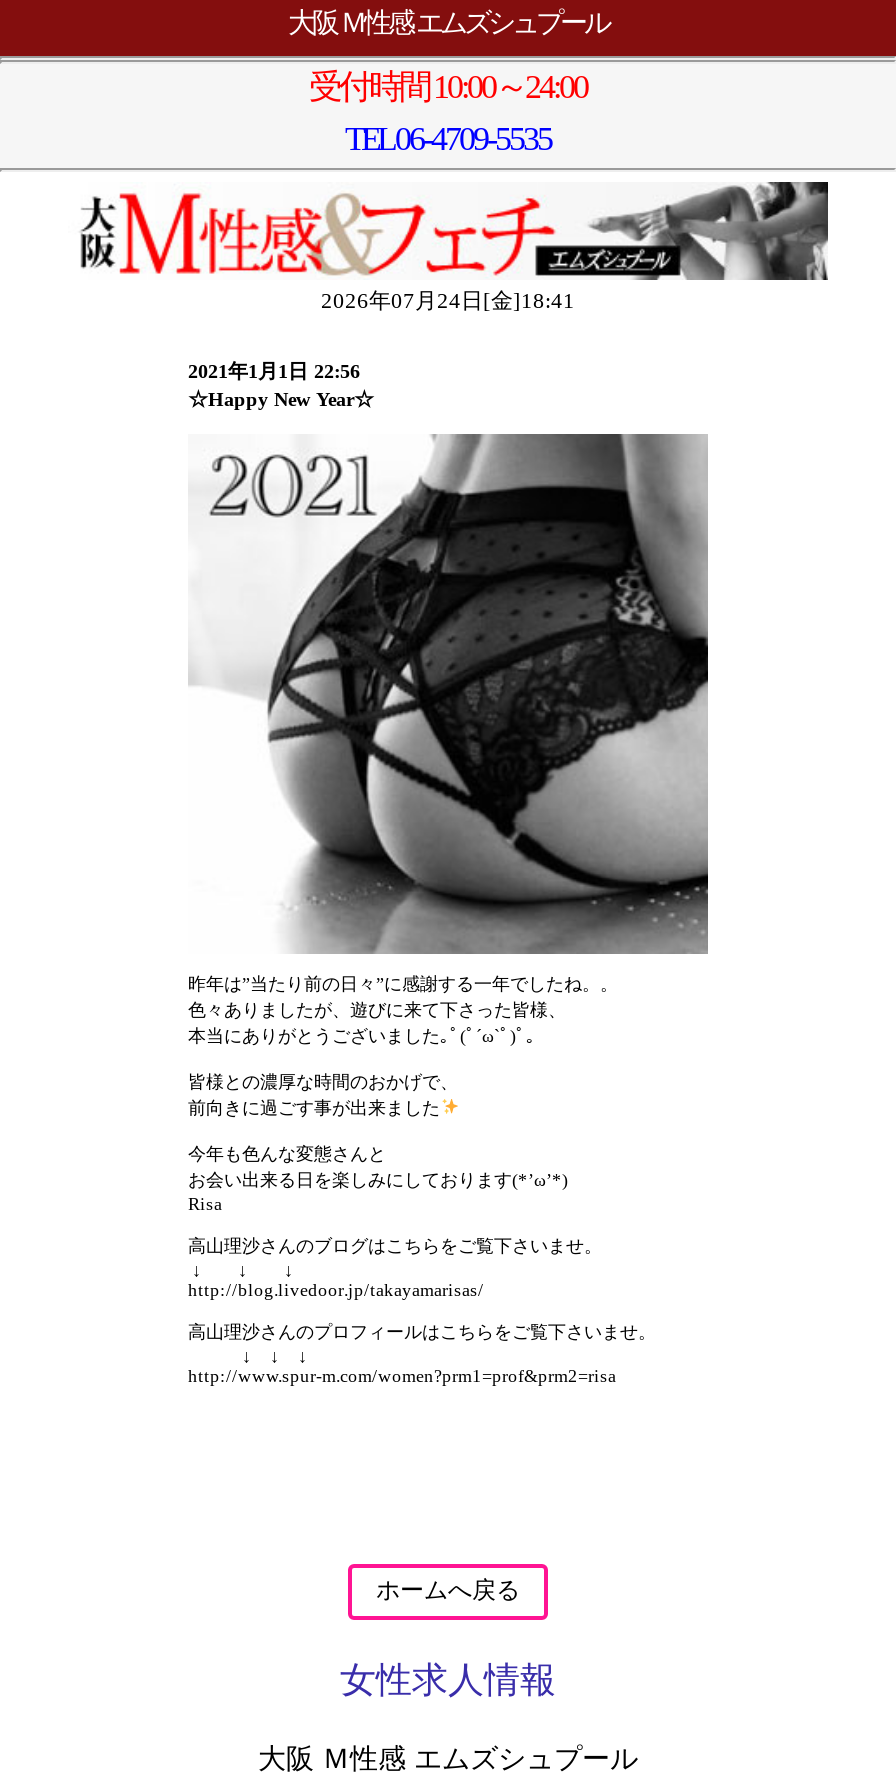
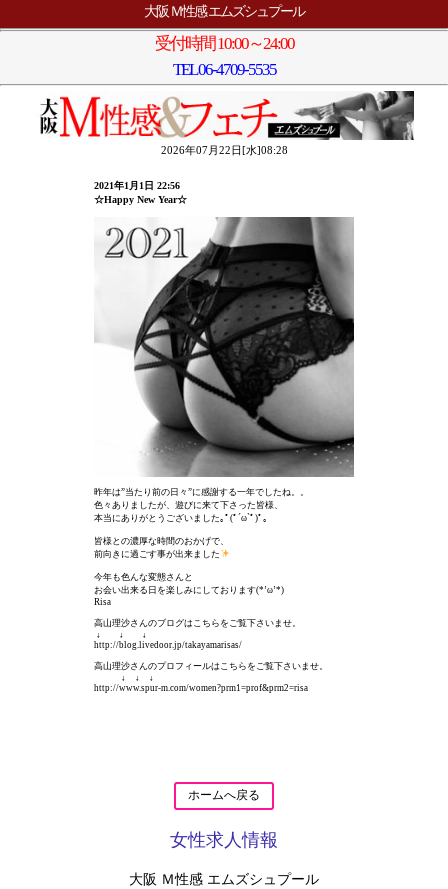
[321,287,575,311] 2026年07月24日[金]18:41 -> [160,144,287,156] 2026年07月22日[水]08:28

